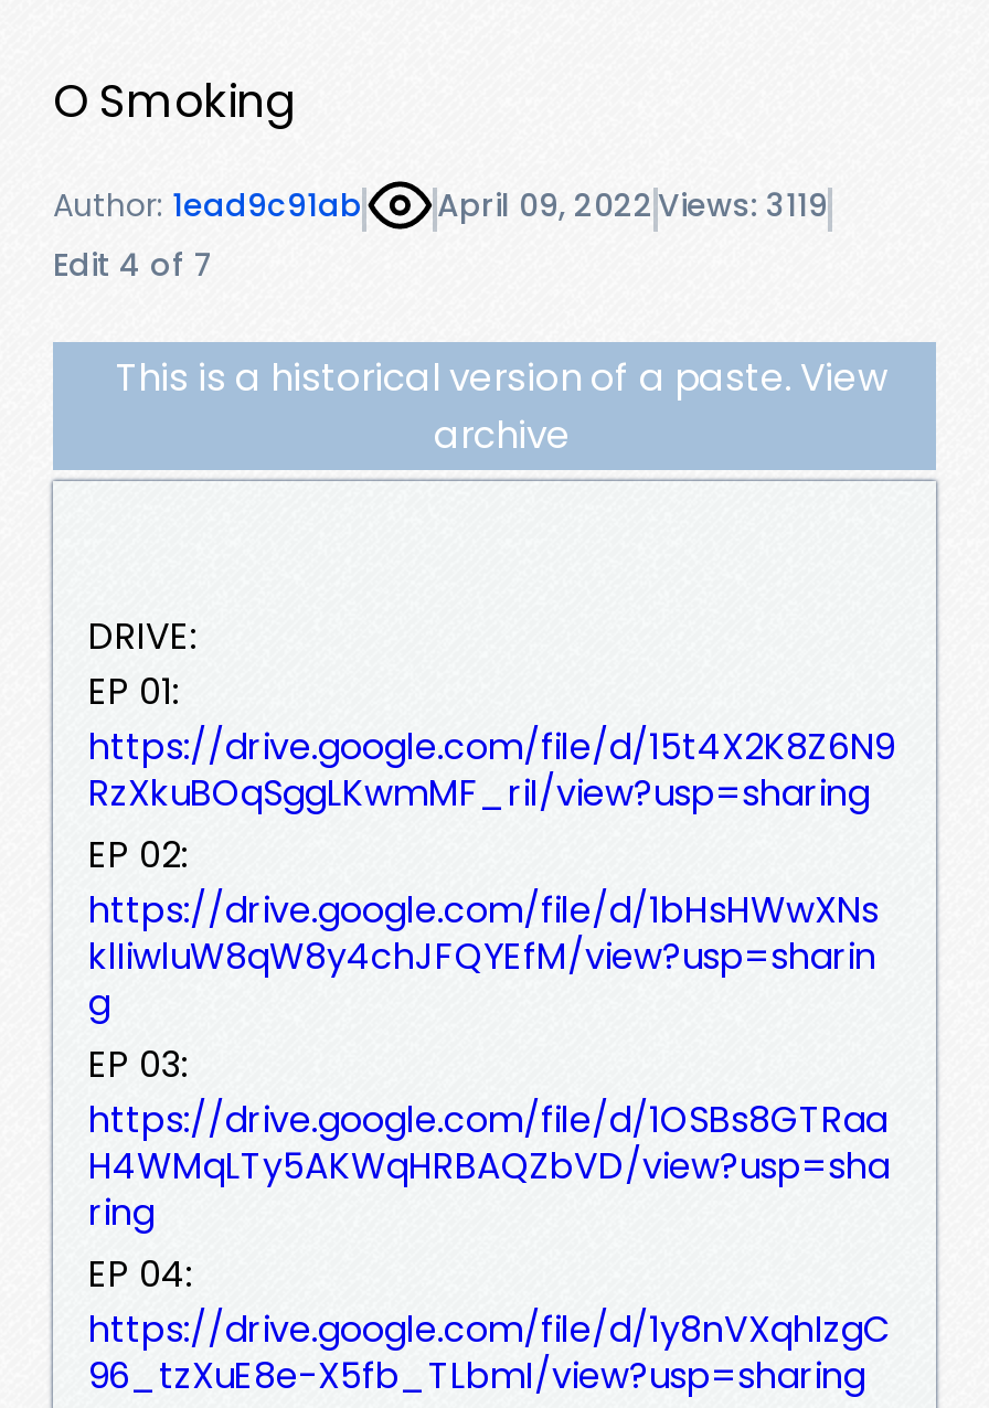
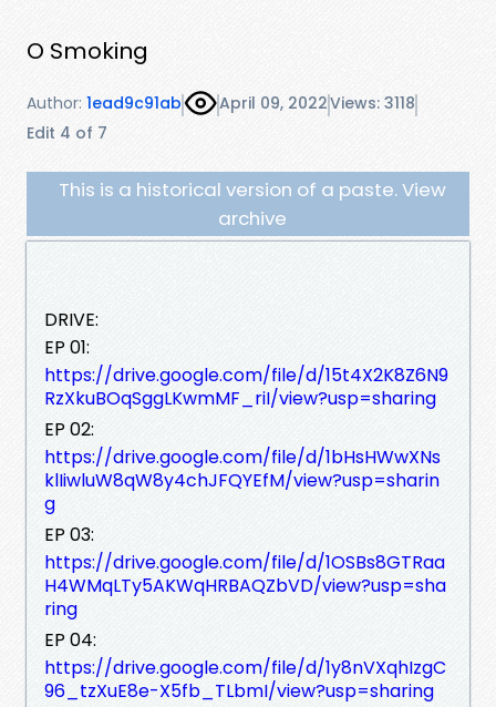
[437,184,828,228] April 09, 2022 Views: 3119 -> [219,92,415,115] April 09, 2022 Views: 3118

